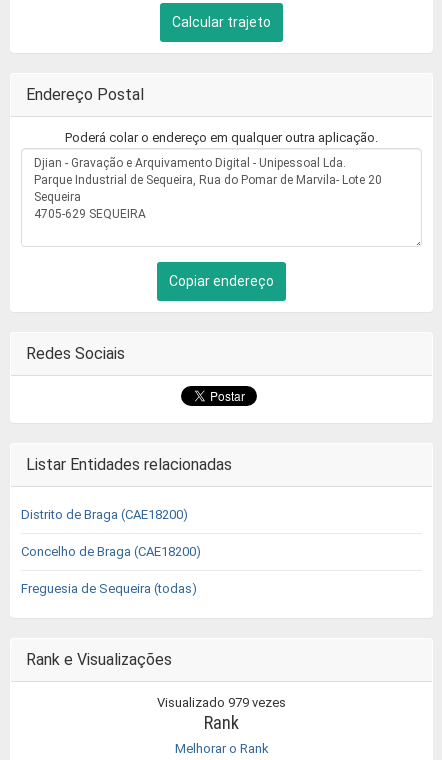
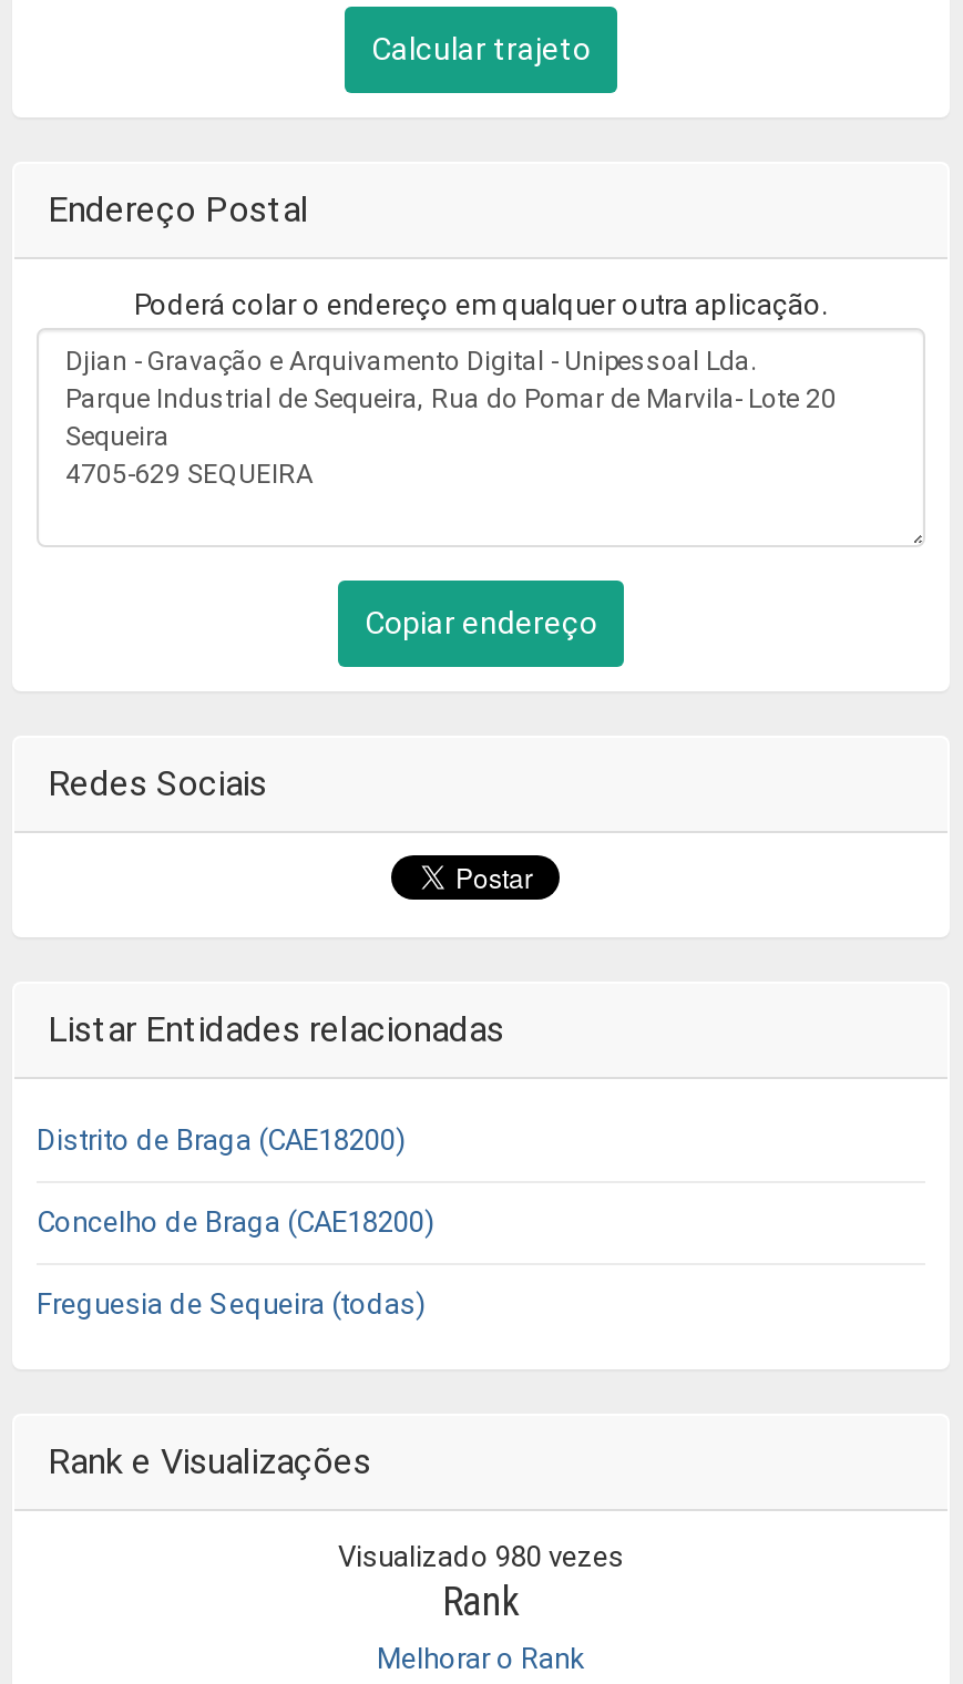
[157,695,286,710] Visualizado 979 vezes -> [338,1540,624,1573] Visualizado 980 vezes

